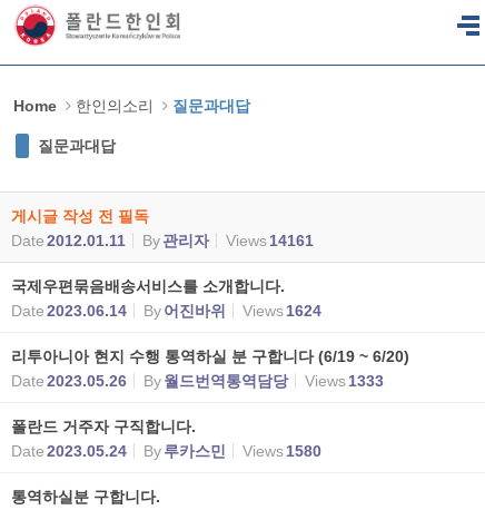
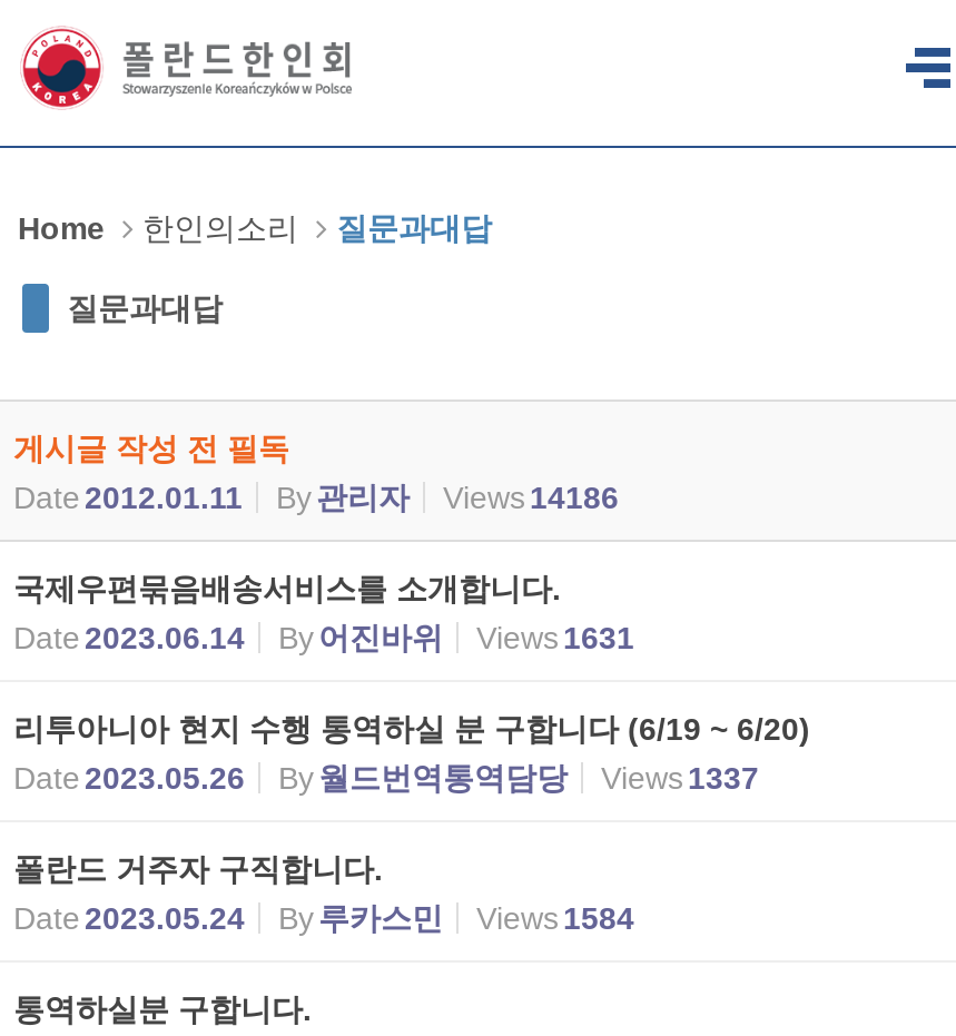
[11,232,314,249] Date 2012.01.11 By 관리자 Views 14161 -> [13,480,619,515] Date 2012.01.11 By 관리자 Views 14186
[11,302,321,320] Date 2023.06.14 By 어진바위 Views 1624 -> [13,620,634,655] Date 2023.06.14 By 어진바위 Views 1631
[11,372,384,390] Date 2023.05.26 By 월드번역통역담당 Views 1333 -> [13,760,759,796] Date 2023.05.26 By 월드번역통역담당 Views 1337
[11,442,321,460] Date 2023.05.24 By 루카스민 Views 1580 -> [13,900,634,936] Date 2023.05.24 By 루카스민 Views 1584

